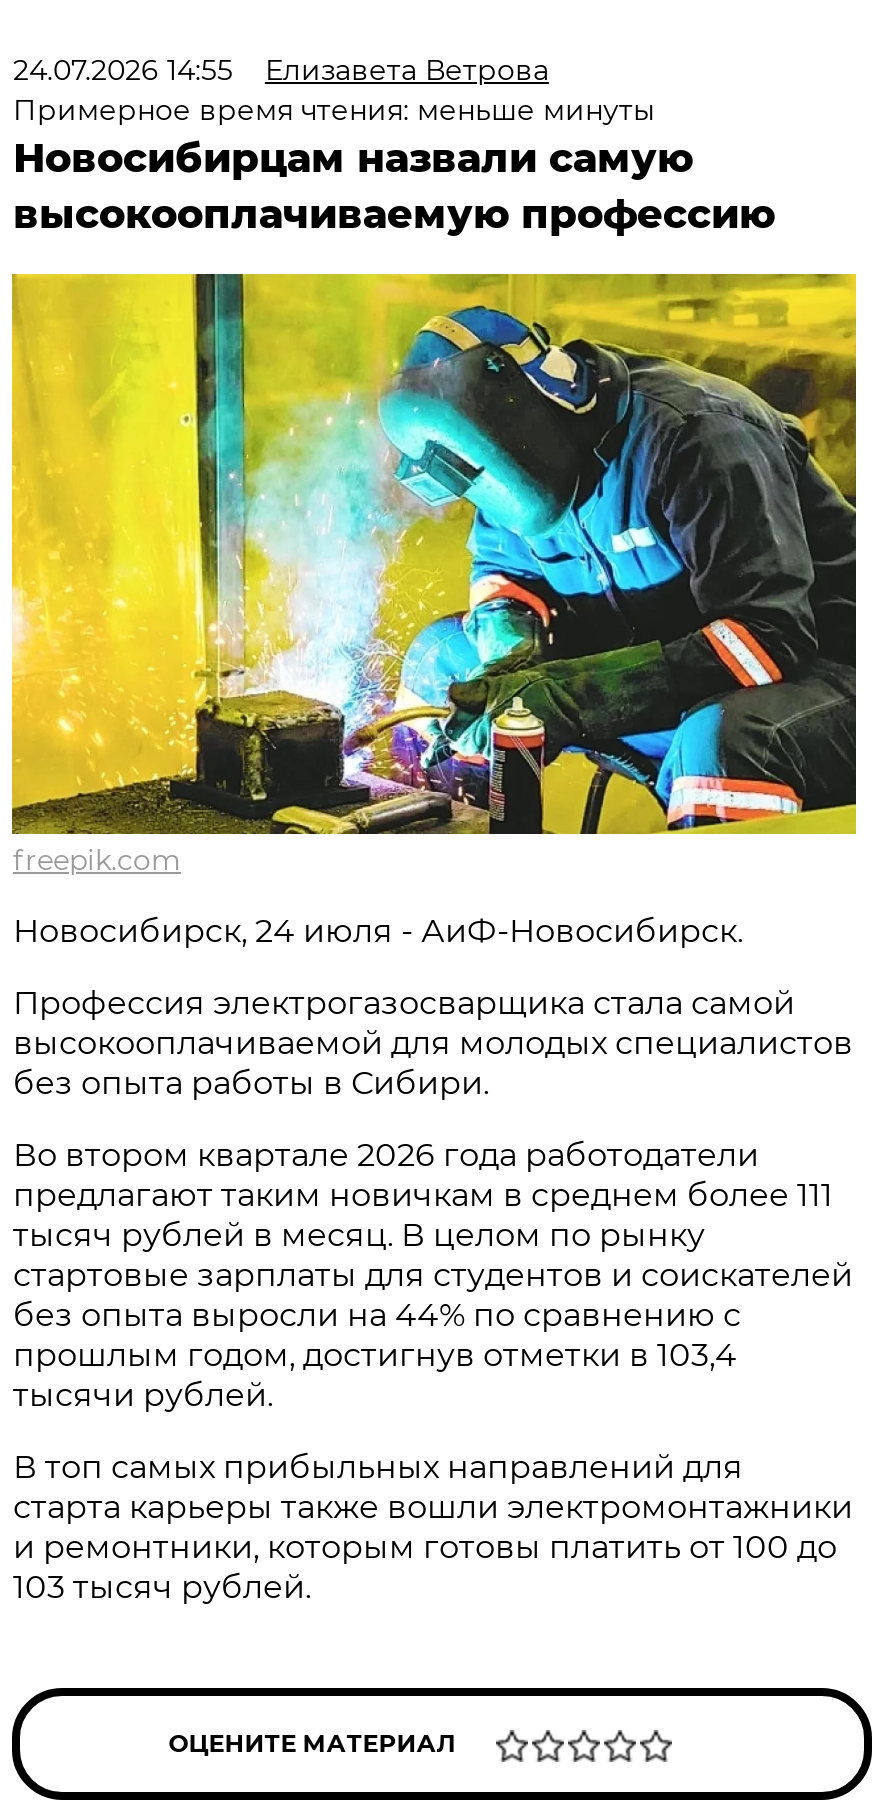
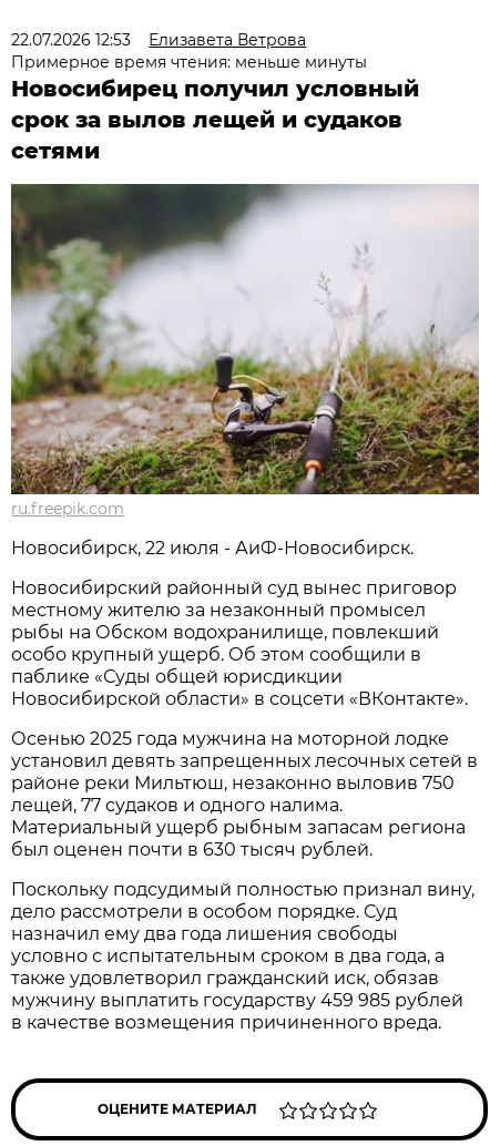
[13,52,549,88] 24.07.2026 14:55 Елизавета Ветрова -> [12,30,306,50] 22.07.2026 12:53 Елизавета Ветрова
[13,134,775,238] Новосибирцам назвали самую | высокооплачиваемую профессию -> [12,75,419,164] Новосибирец получил условный | срок за вылов лещей и судаков | сетями
[10,272,858,878] [image] | freepik.com -> [10,184,480,519] [image] | ru.freepik.com
[13,912,743,950] Новосибирcк, 24 июля - АиФ-Новосибирск. -> [12,538,414,559] Новосибирcк, 22 июля - АиФ-Новосибирск.
[13,984,853,1102] Профессия электрогазосварщика стала самой | высокооплачиваемой для молодых специалистов | без опыта работы в Сибири. -> [12,577,468,709] Новосибирский районный суд вынес приговор | местному жителю за незаконный промысел | рыбы на Обском водохранилище, повлекший | особо крупный ущерб. Об этом сообщили в | паблике «Суды общей юрисдикции | Новосибирской области» в соцсети «ВКонтакте».
[13,1136,853,1414] Во втором квартале 2026 года работодатели | предлагают таким новичкам в среднем более 111 | тысяч рублей в месяц. В целом по рынку | стартовые зарплаты для студентов и соискателей | без опыта выросли на 44% по сравнению с | прошлым годом, достигнув отметки в 103,4 | тысячи рублей. -> [12,728,478,860] Осенью 2025 года мужчина на моторной лодке | установил девять запрещенных лесочных сетей в | районе реки Мильтюш, незаконно выловив 750 | лещей, 77 судаков и одного налима. | Материальный ущерб рыбным запасам региона | был оценен почти в 630 тысяч рублей.
[13,1448,853,1606] В топ самых прибыльных направлений для | старта карьеры также вошли электромонтажники | и ремонтники, которым готовы платить от 100 до | 103 тысяч рублей. -> [12,879,475,1033] Поскольку подсудимый полностью признал вину, | дело рассмотрели в особом порядке. Суд | назначил ему два года лишения свободы | условно с испытательным сроком в два года, а | также удовлетворил гражданский иск, обязав | мужчину выплатить государству 459 985 рублей | в качестве возмещения причиненного вреда.

